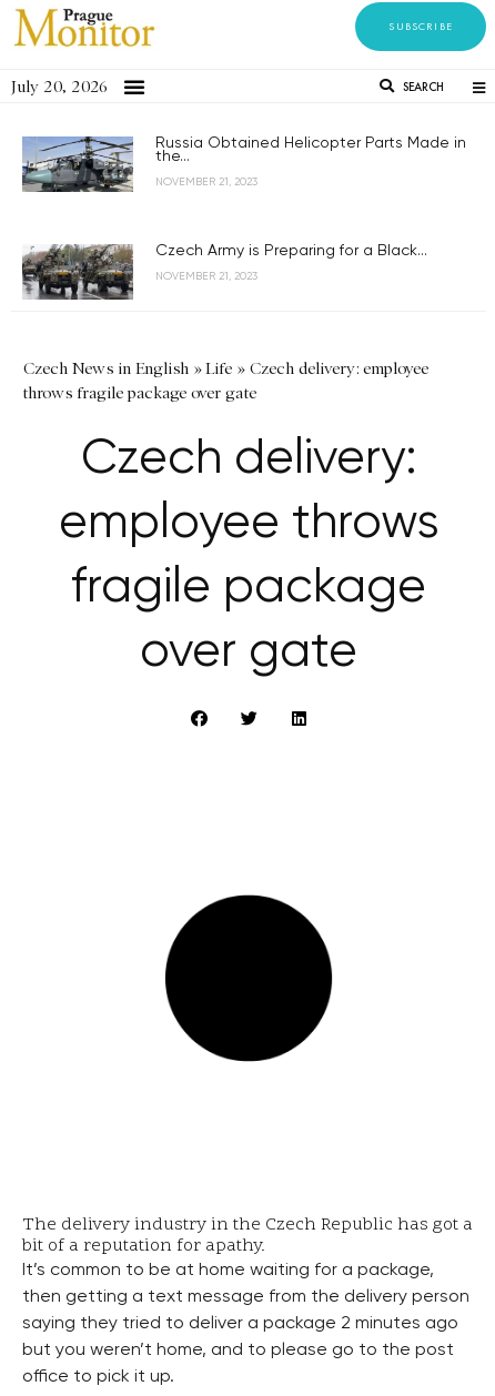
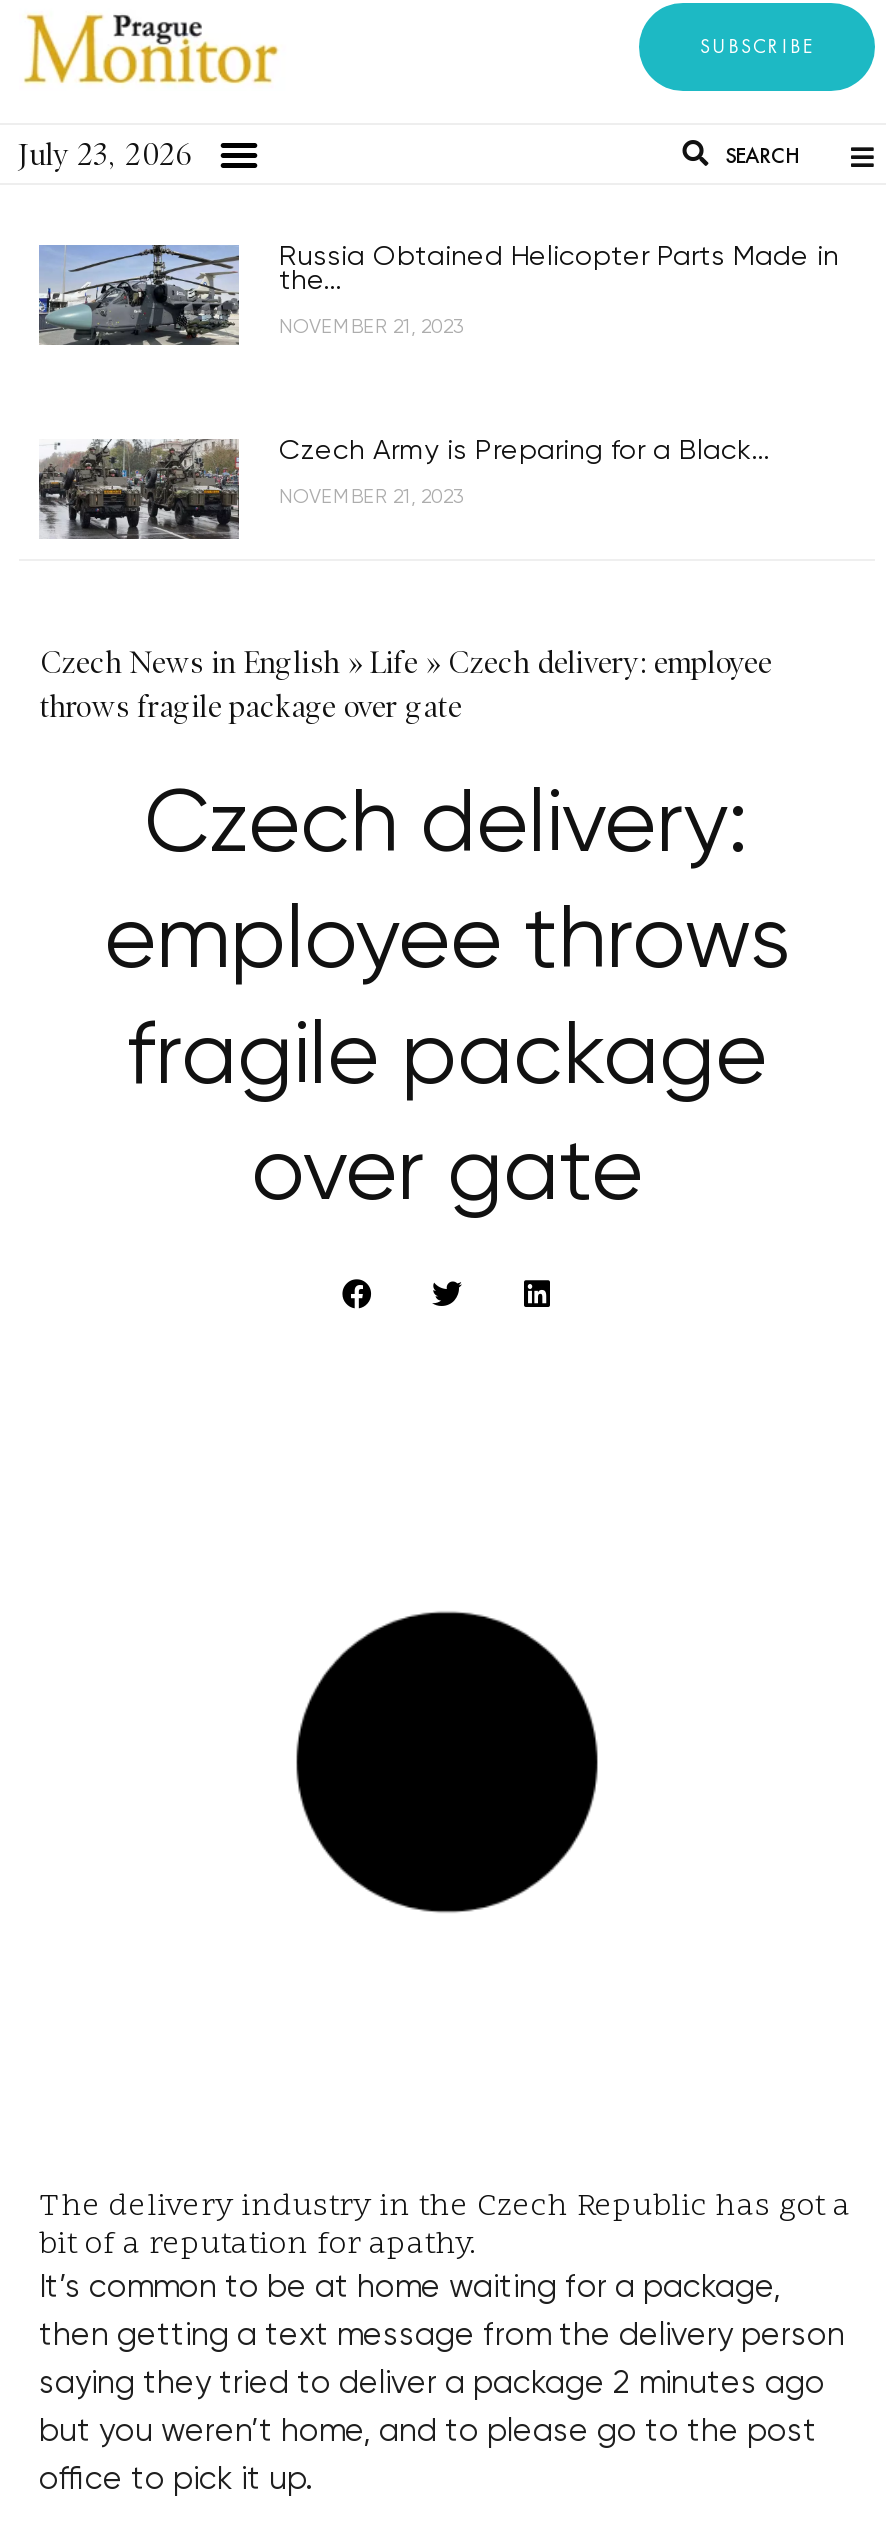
[11,77,107,95] July 20, 2026 -> [19,138,189,170] July 23, 2026

